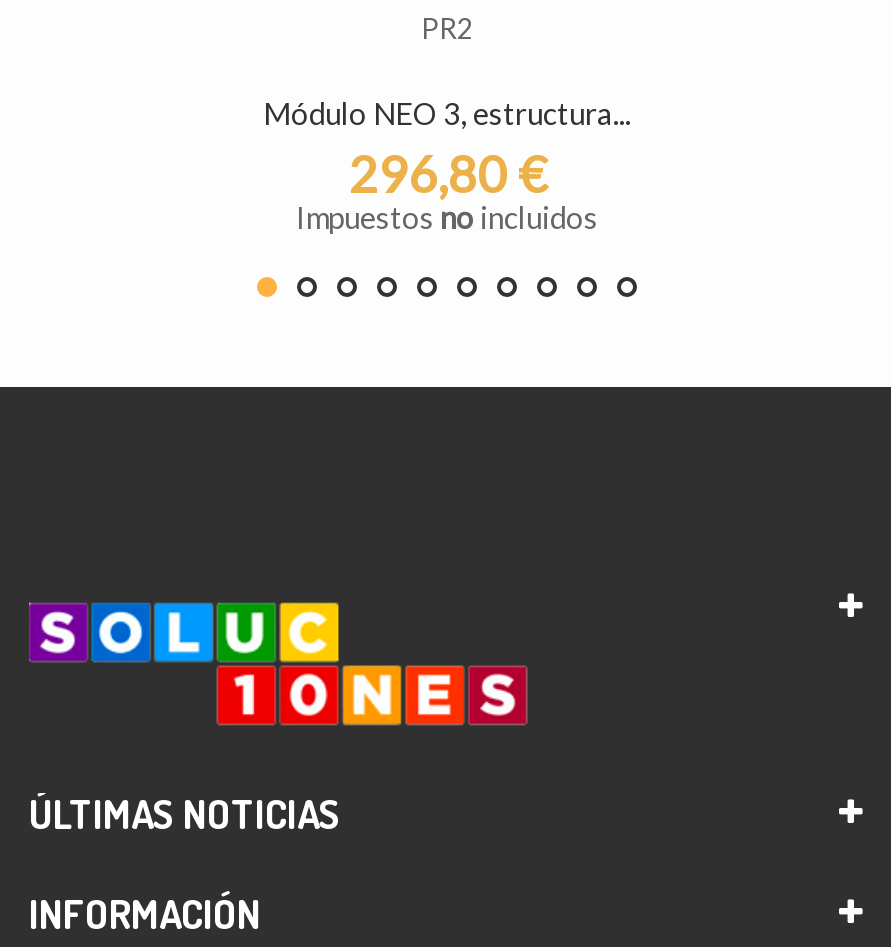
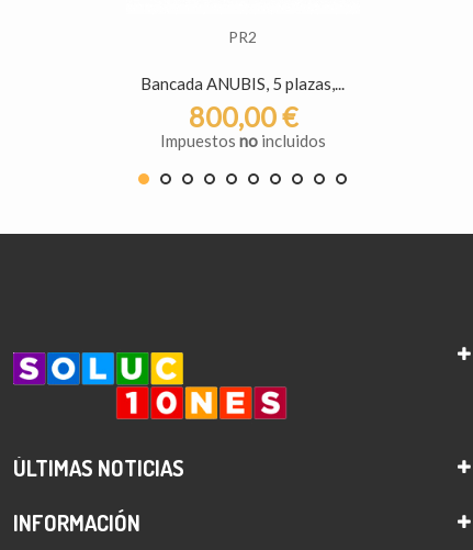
[263,95,631,203] Módulo NEO 3, estructura... | 296,80 € -> [140,73,345,133] Bancada ANUBIS, 5 plazas,... | 800,00 €

